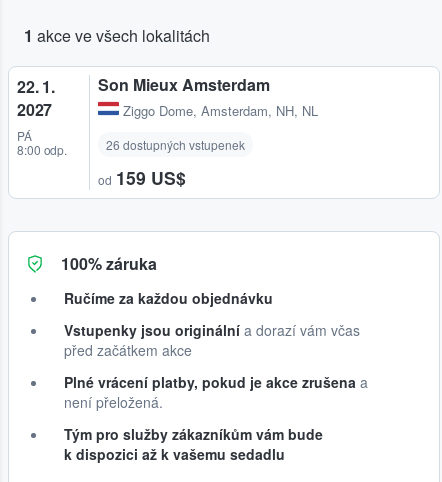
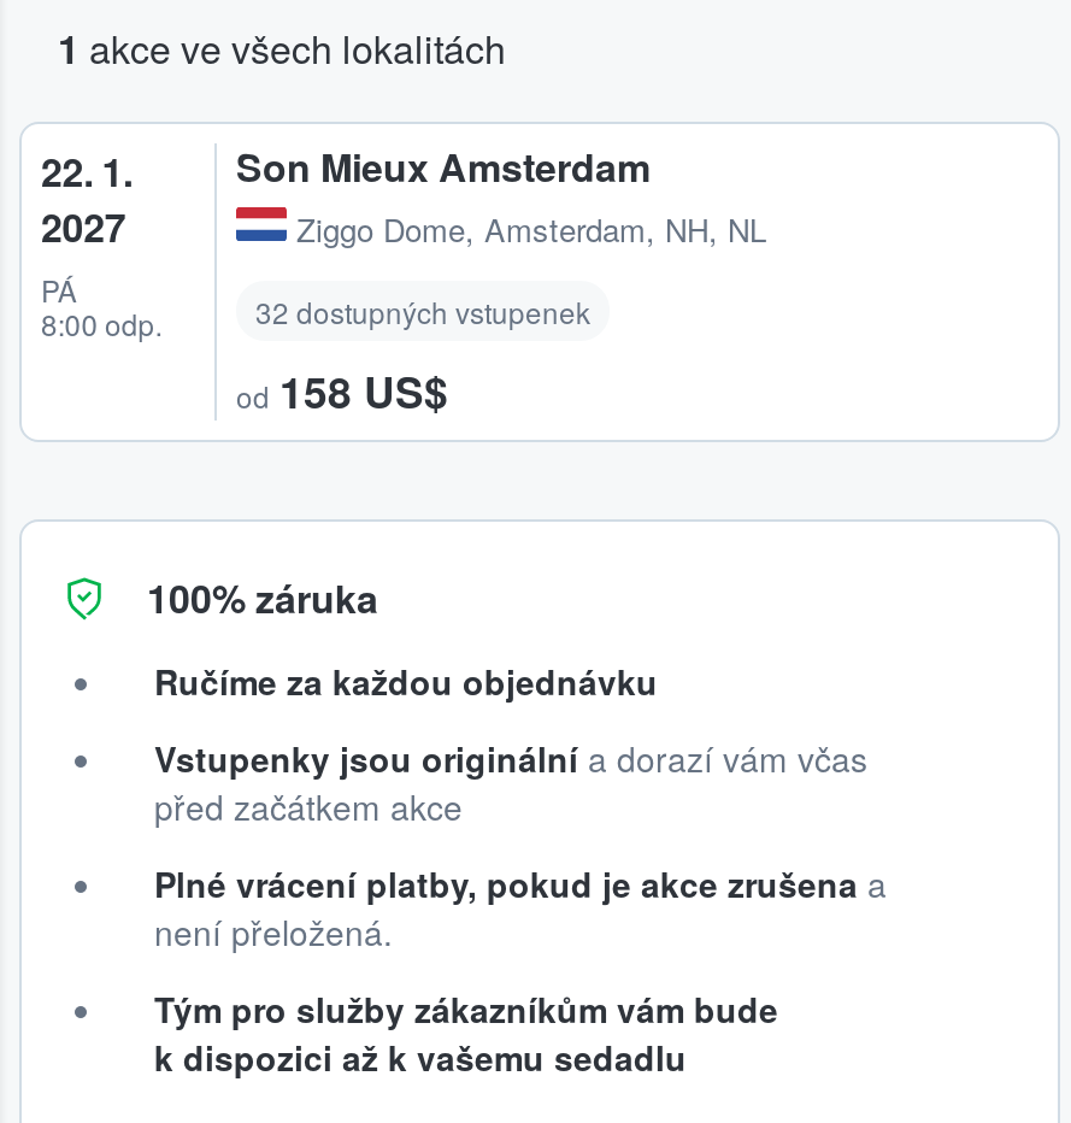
[106,136,245,153] 26 dostupných vstupenek -> [255,291,590,332] 32 dostupných vstupenek
[98,165,186,190] od 159 US$ -> [236,361,448,421] od 158 US$

